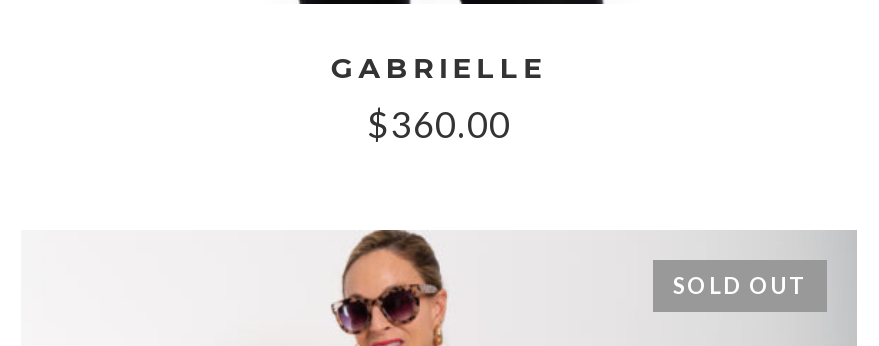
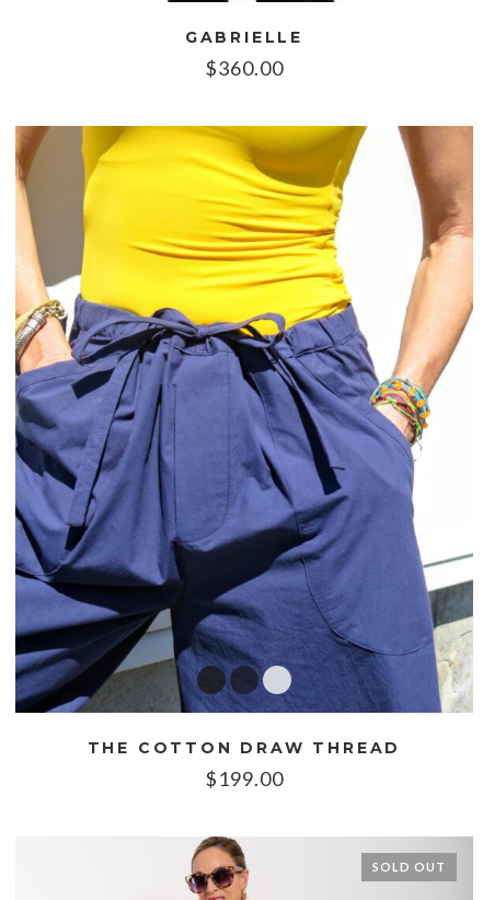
none -> [14,125,473,790] [image] | THE COTTON DRAW THREAD | $199.00

